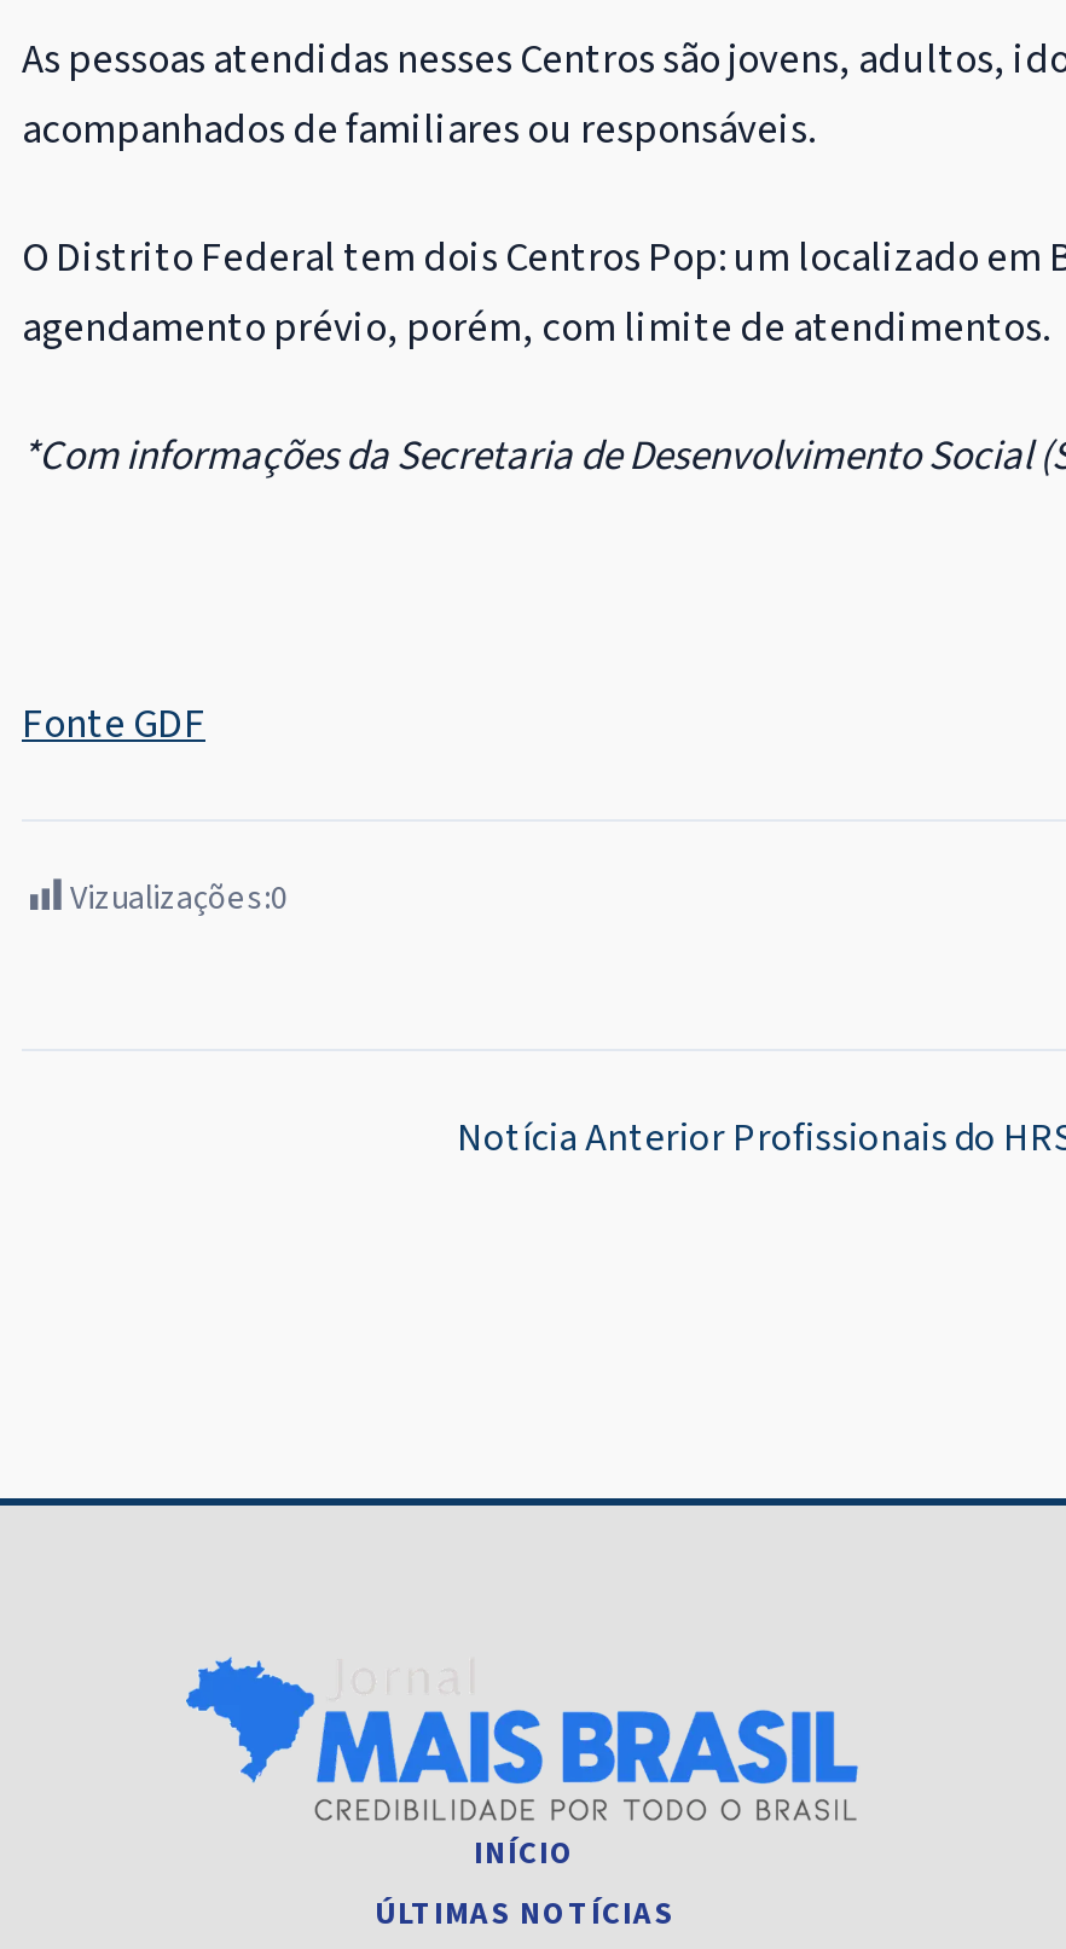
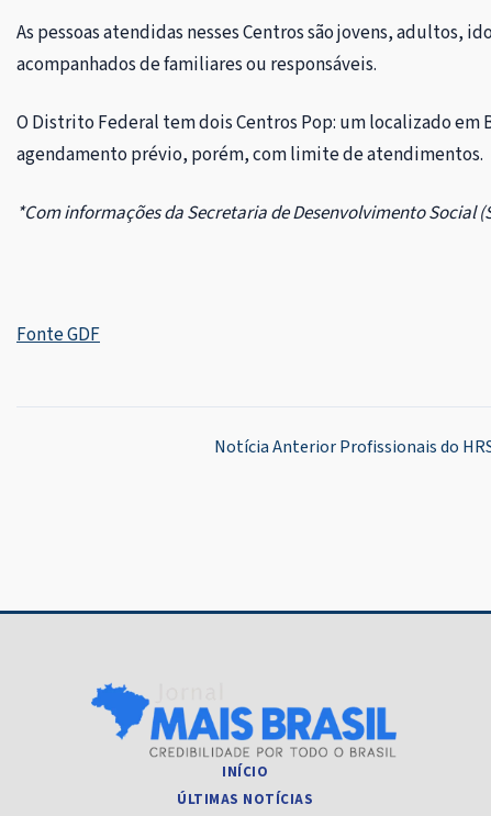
[70,875,288,924] Vizualizações:0 -> none

